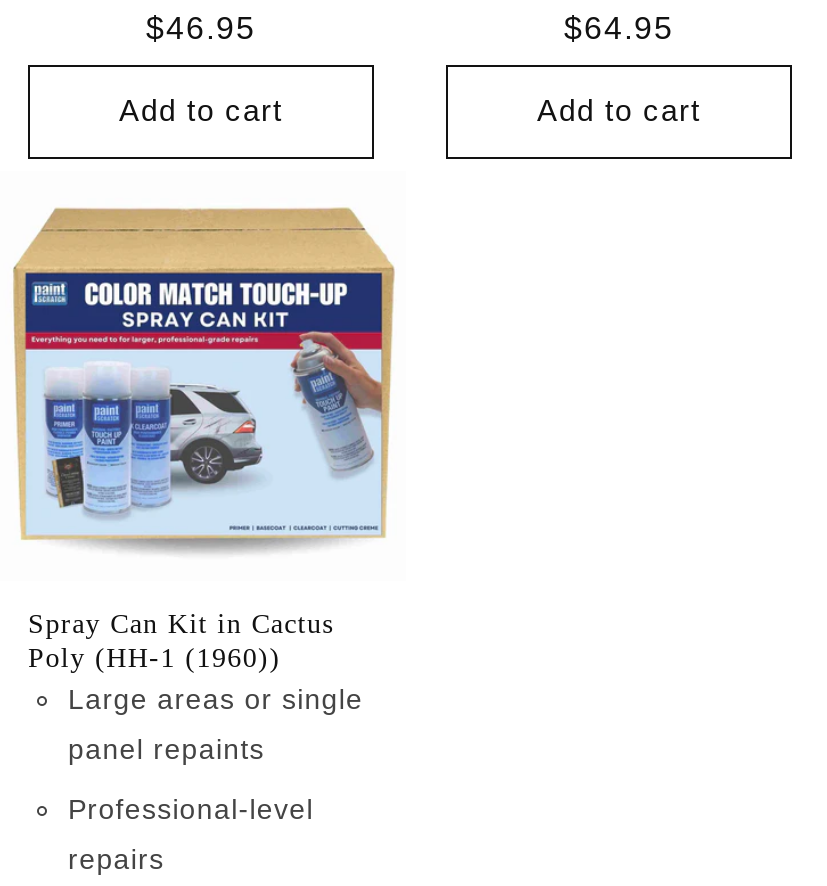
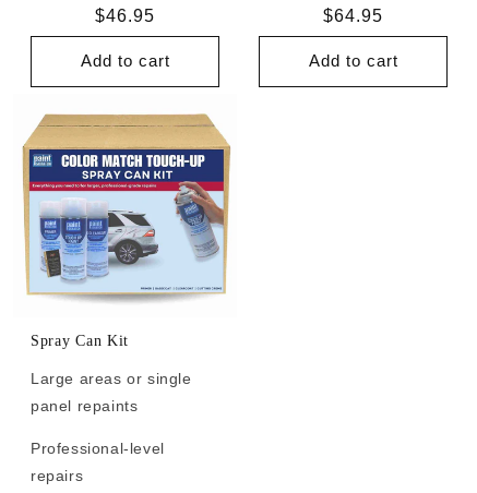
[28,608,334,672] Spray Can Kit in Cactus | Poly (HH-1 (1960)) -> [31,332,129,348] Spray Can Kit

